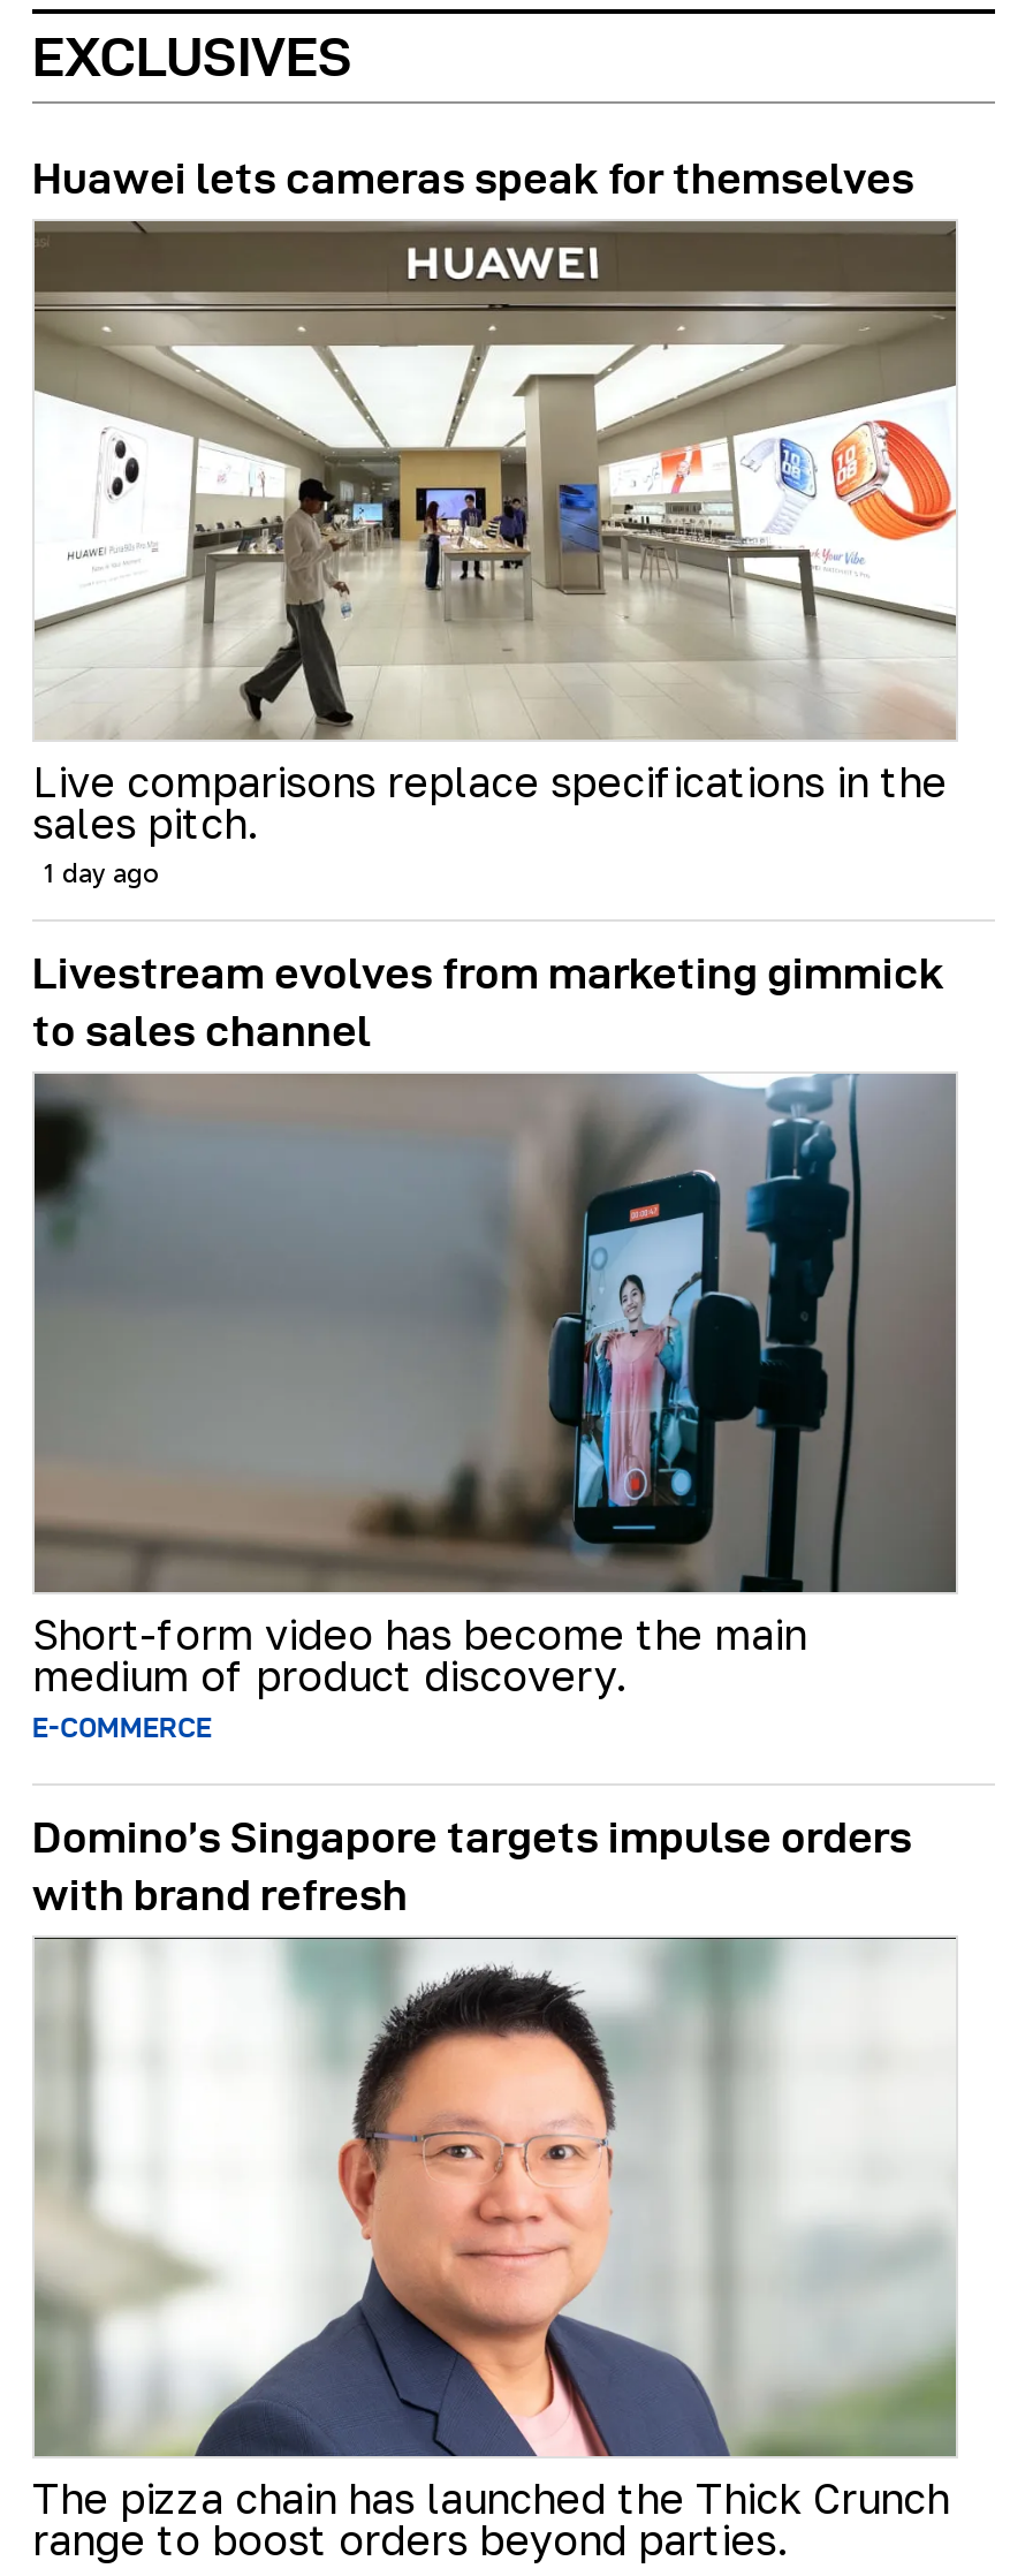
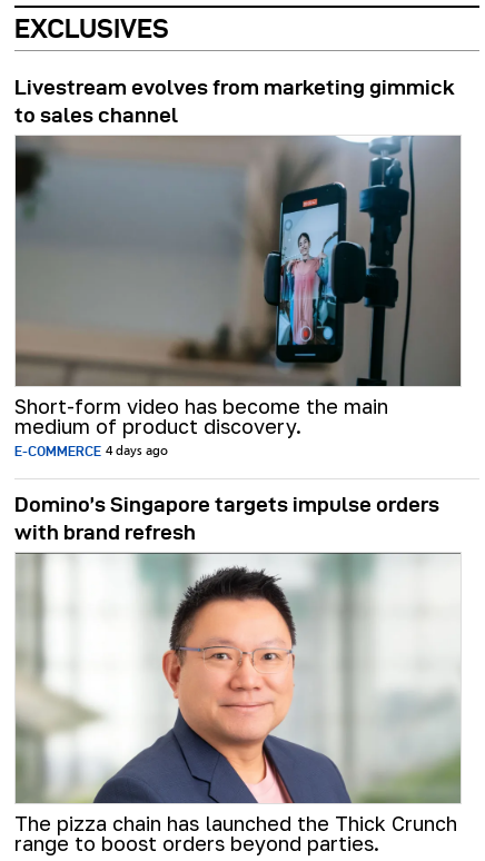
[32,155,914,204] Huawei lets cameras speak for themselves -> none
[32,219,958,890] [image] | Live comparisons replace specifications in the | sales pitch. | 1 day ago -> none
[32,1713,212,1743] E-COMMERCE -> [14,444,168,459] E-COMMERCE 4 days ago

